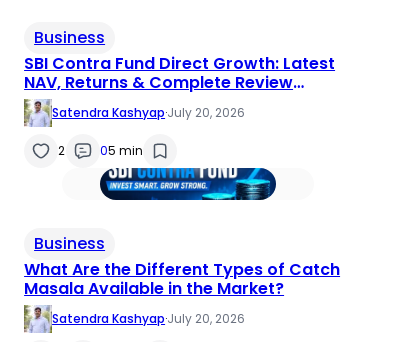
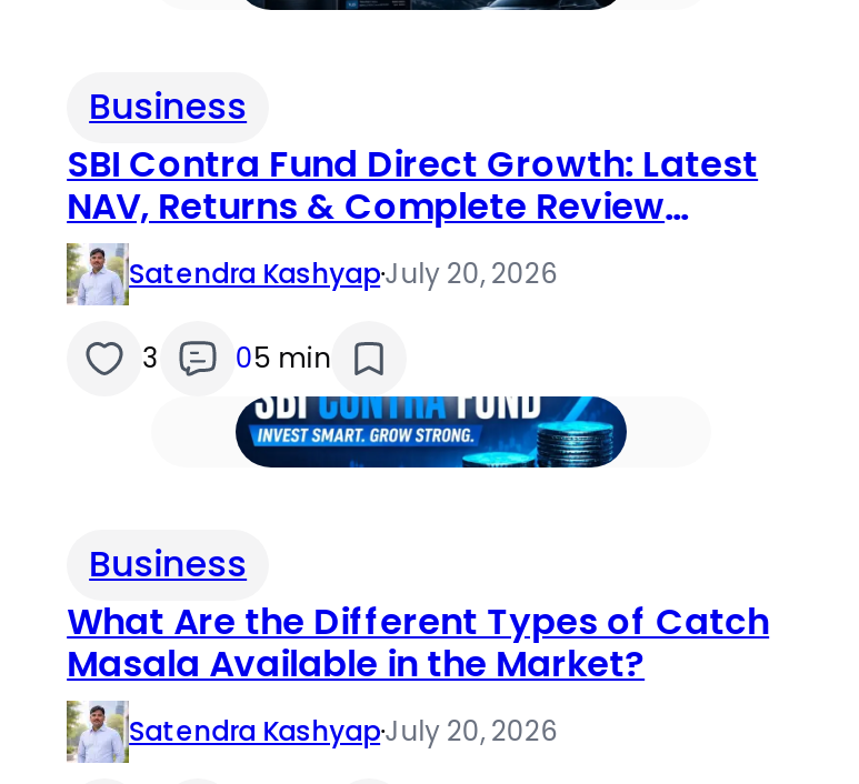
[58,142,65,159] 2 -> [142,339,158,377] 3

